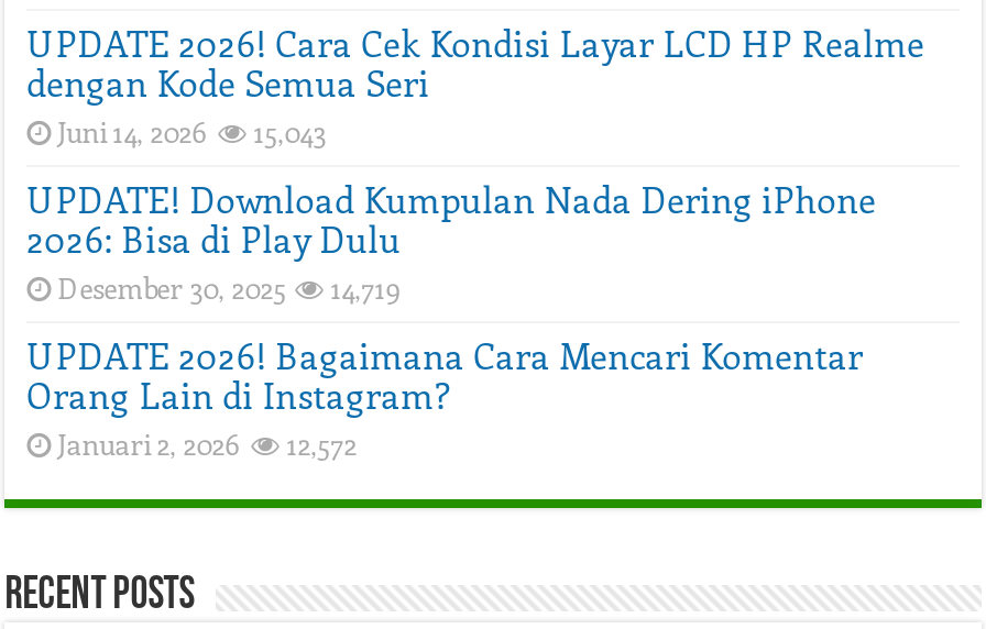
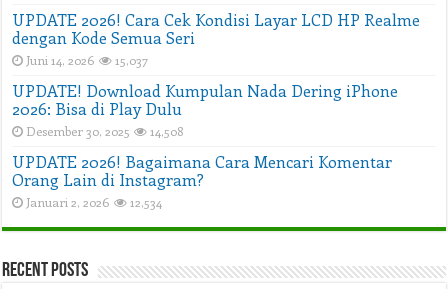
[58,112,326,149] Juni 14, 2026 15,043 -> [26,51,148,68] Juni 14, 2026 15,037
[58,268,403,305] Desember 30, 2025 14,719 -> [26,122,184,139] Desember 30, 2025 14,508
[58,424,357,461] Januari 2, 2026 12,572 -> [26,193,162,210] Januari 2, 2026 12,534

